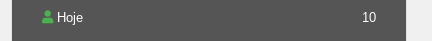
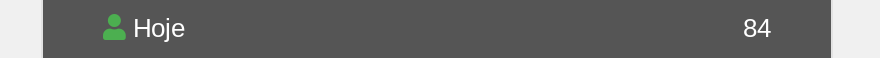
[362,10,376,25] 10 -> [743,13,771,43] 84

